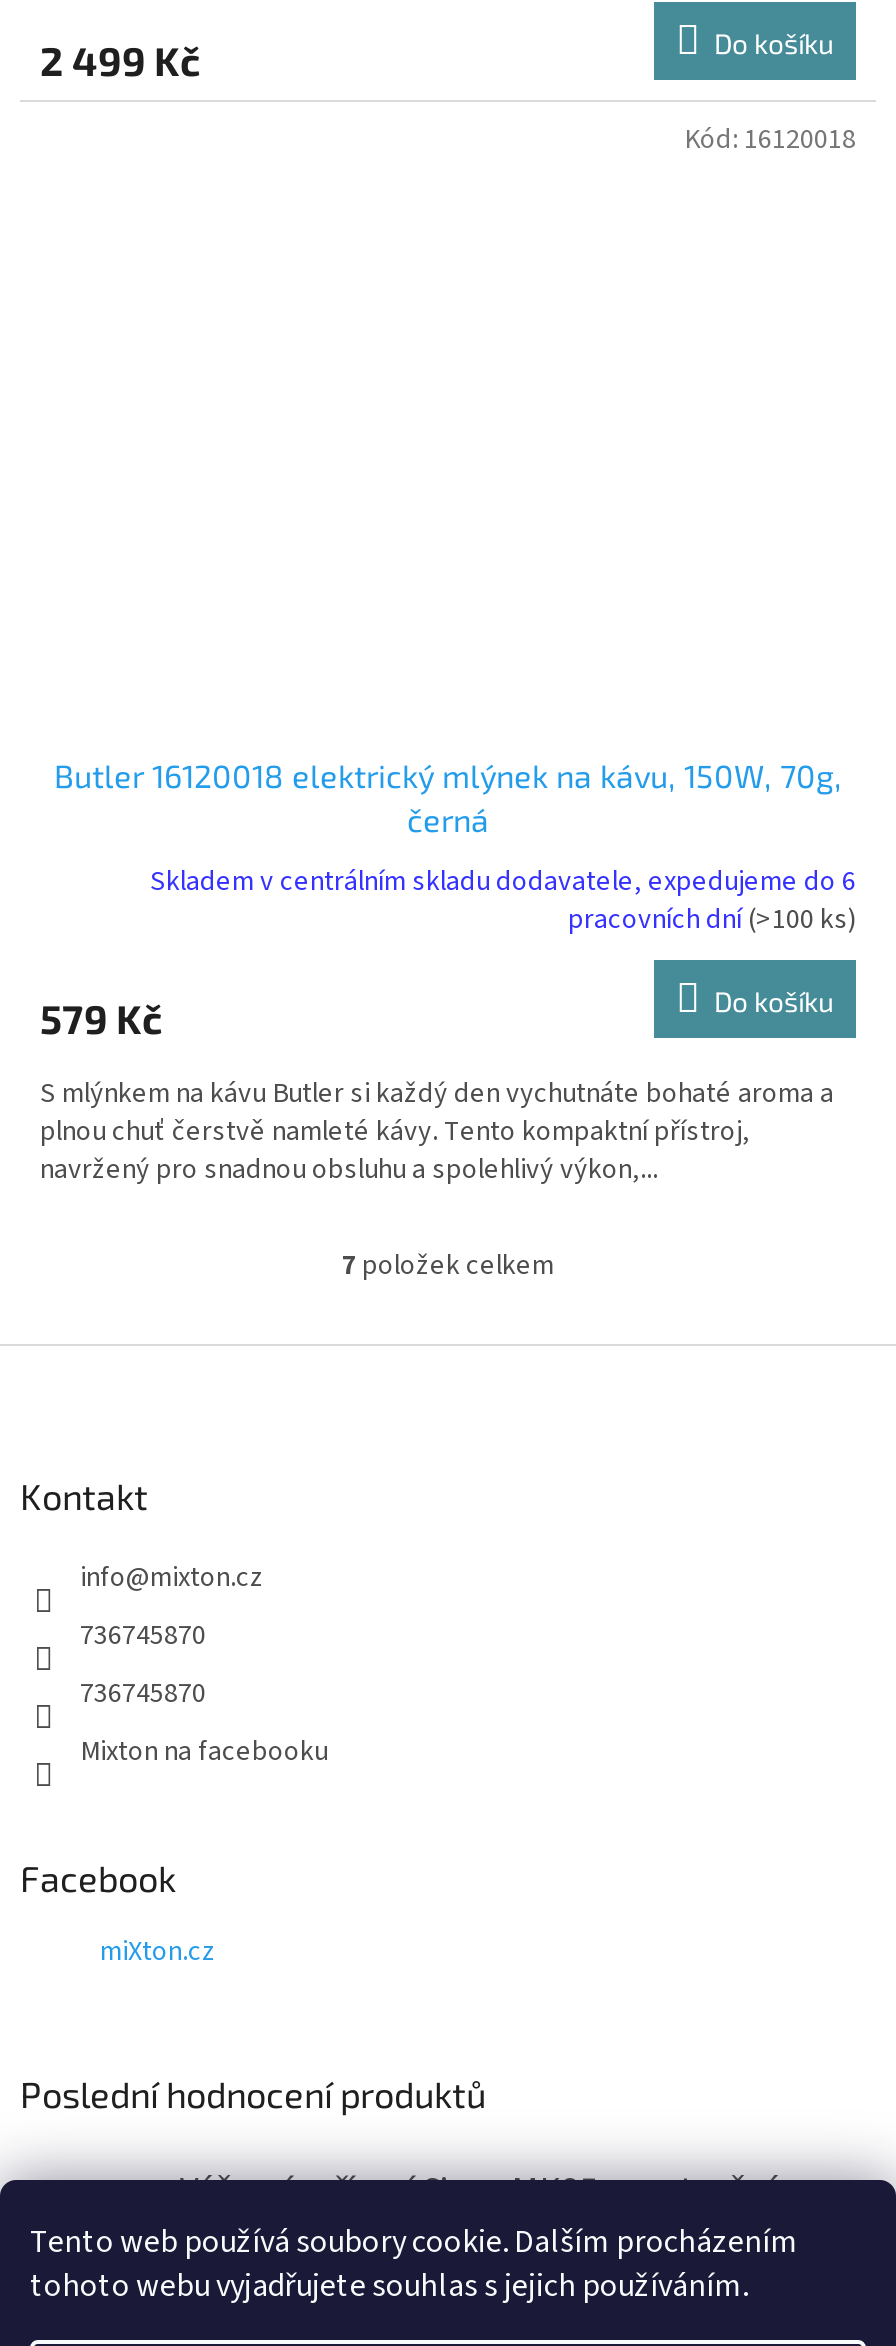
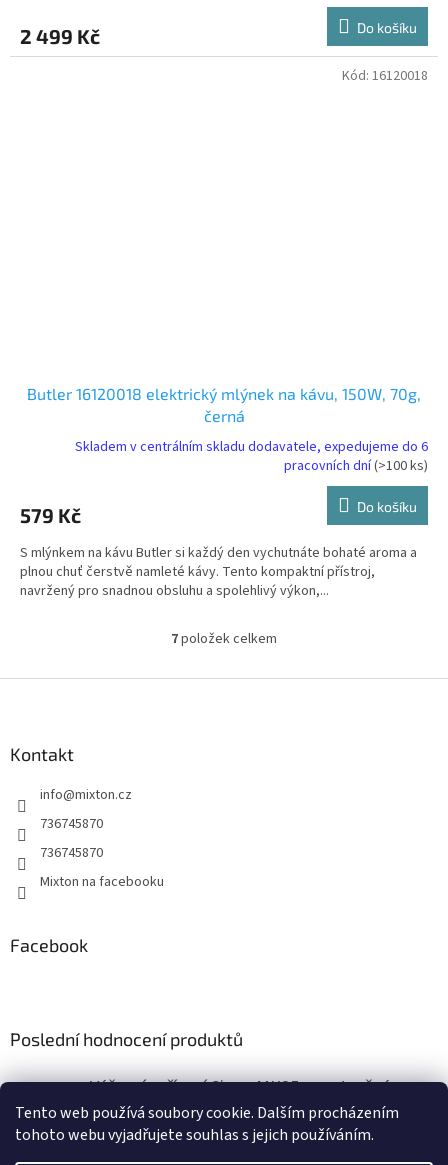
[100,1933,216,1973] miXton.cz -> none

